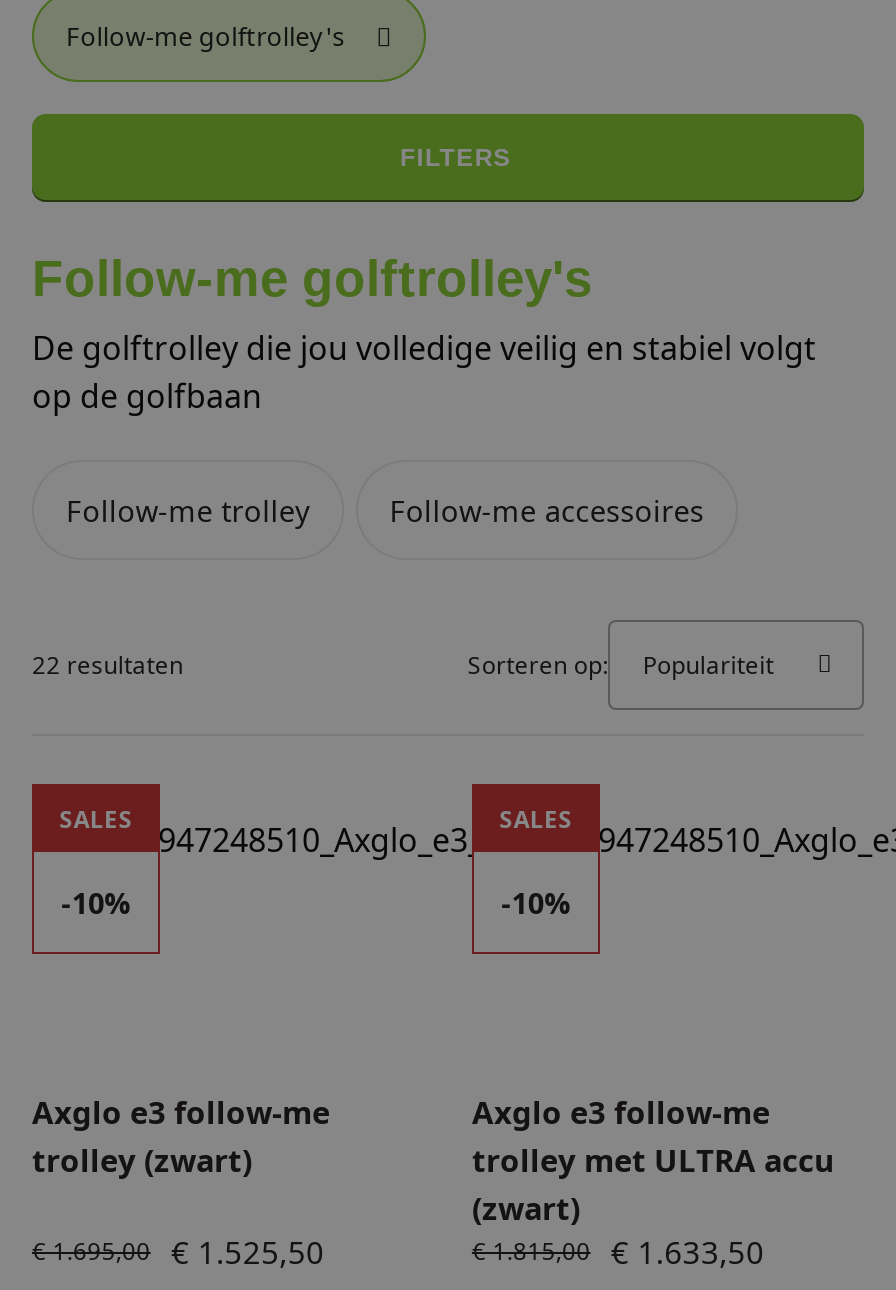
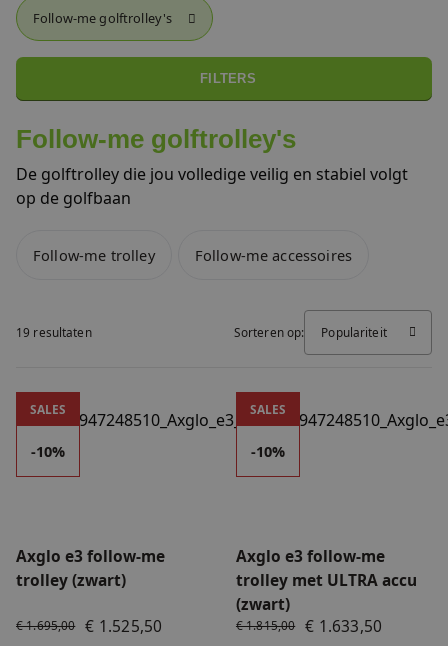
[32,648,183,680] 22 resultaten -> [16,324,92,340] 19 resultaten

